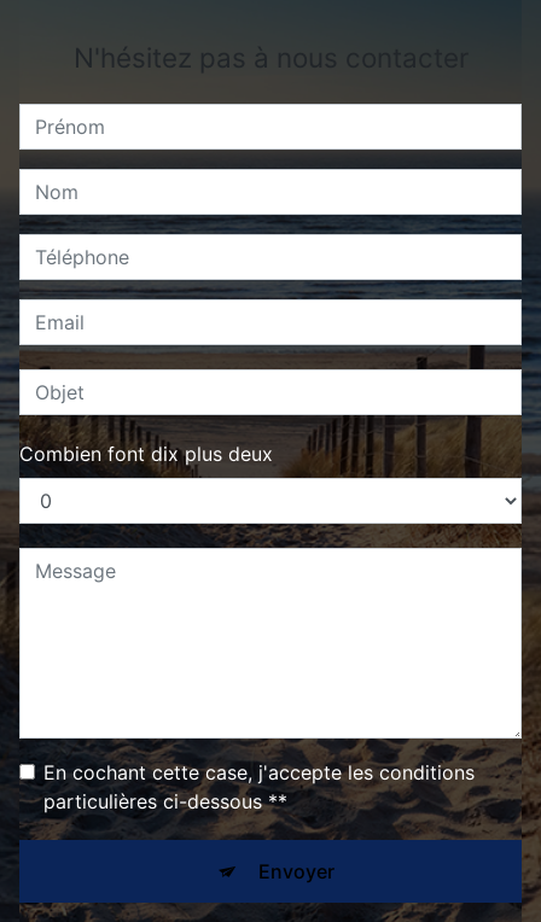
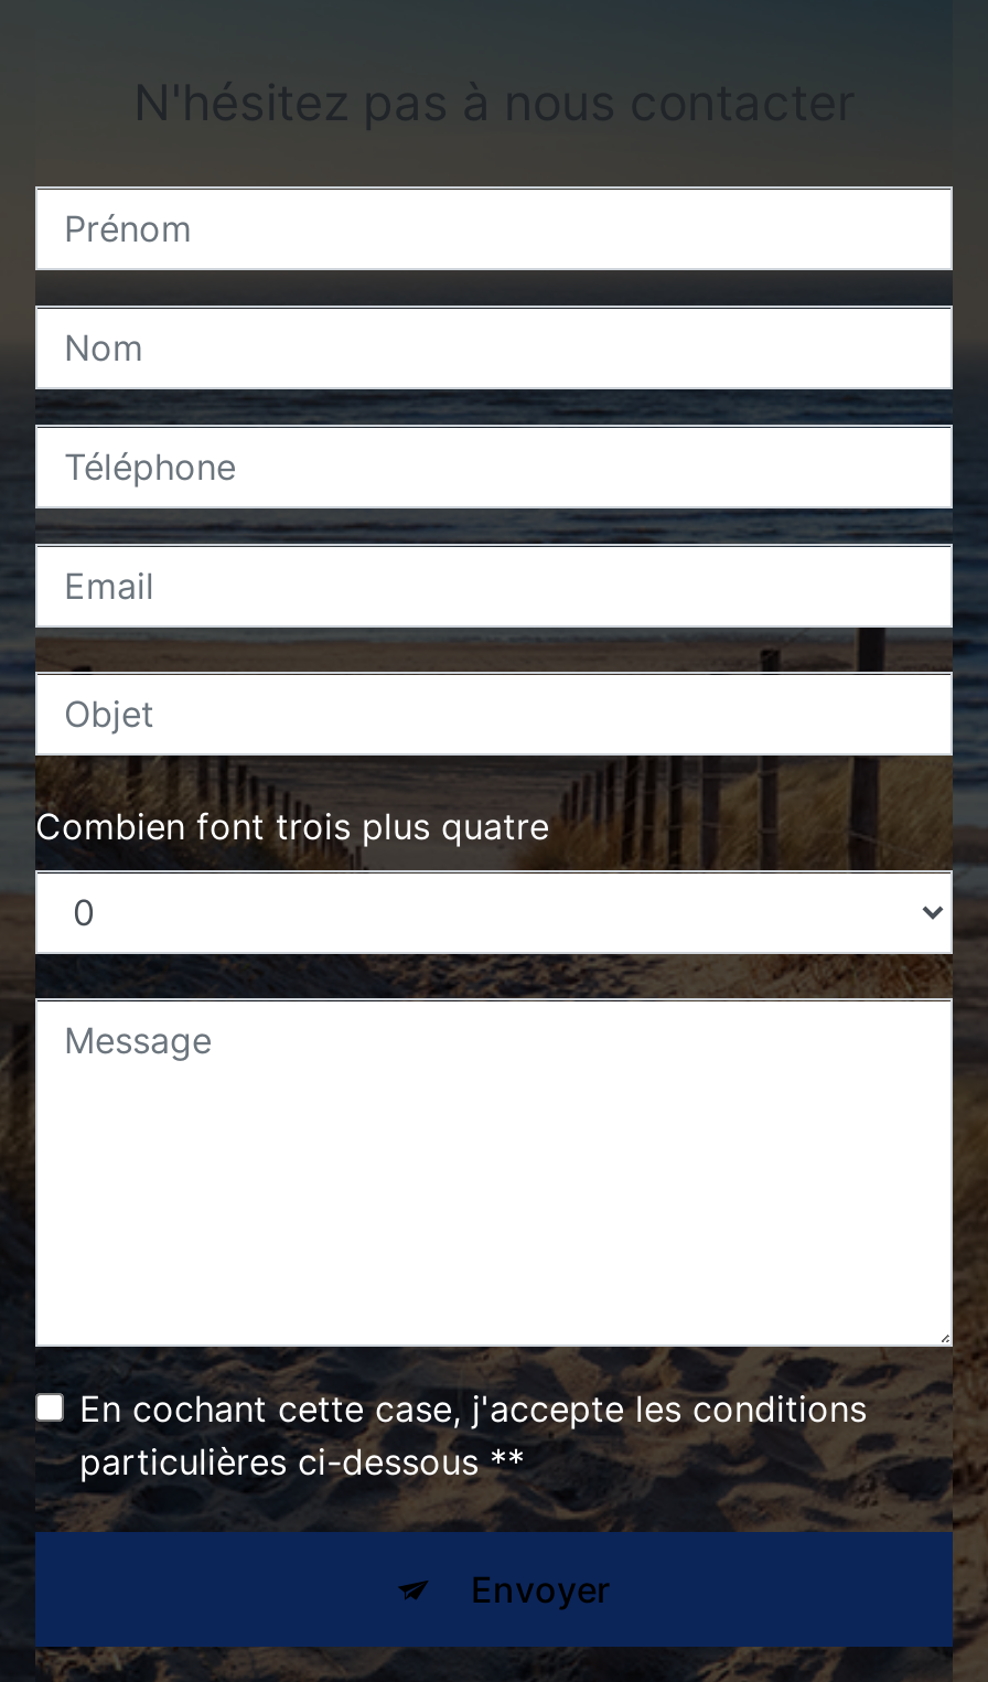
[19,442,273,466] Combien font dix plus deux -> [35,805,549,849] Combien font trois plus quatre

